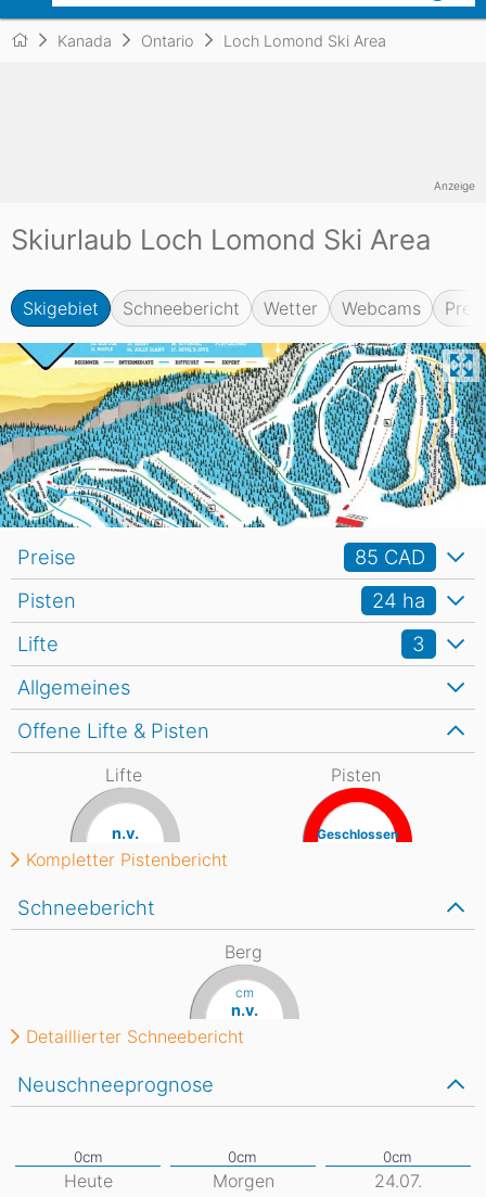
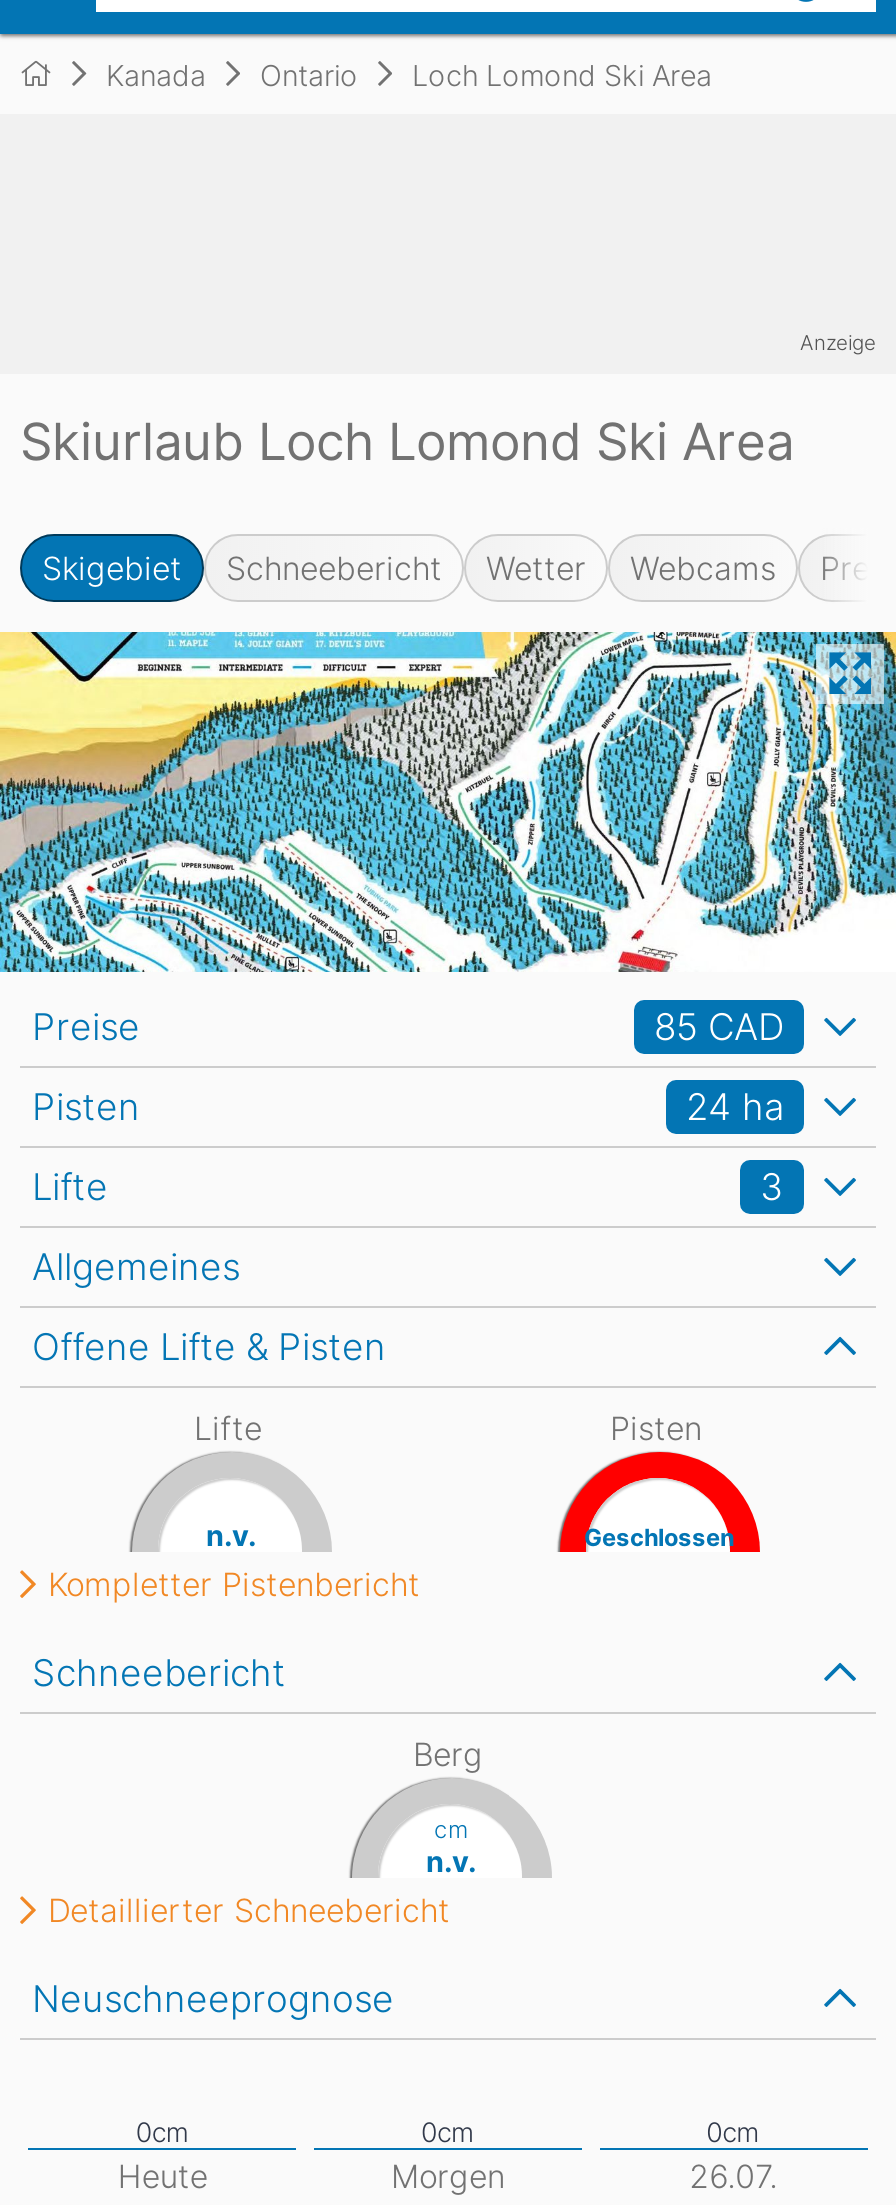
[374,1170,422,1192] 24.07. -> [689,2156,777,2196] 26.07.

